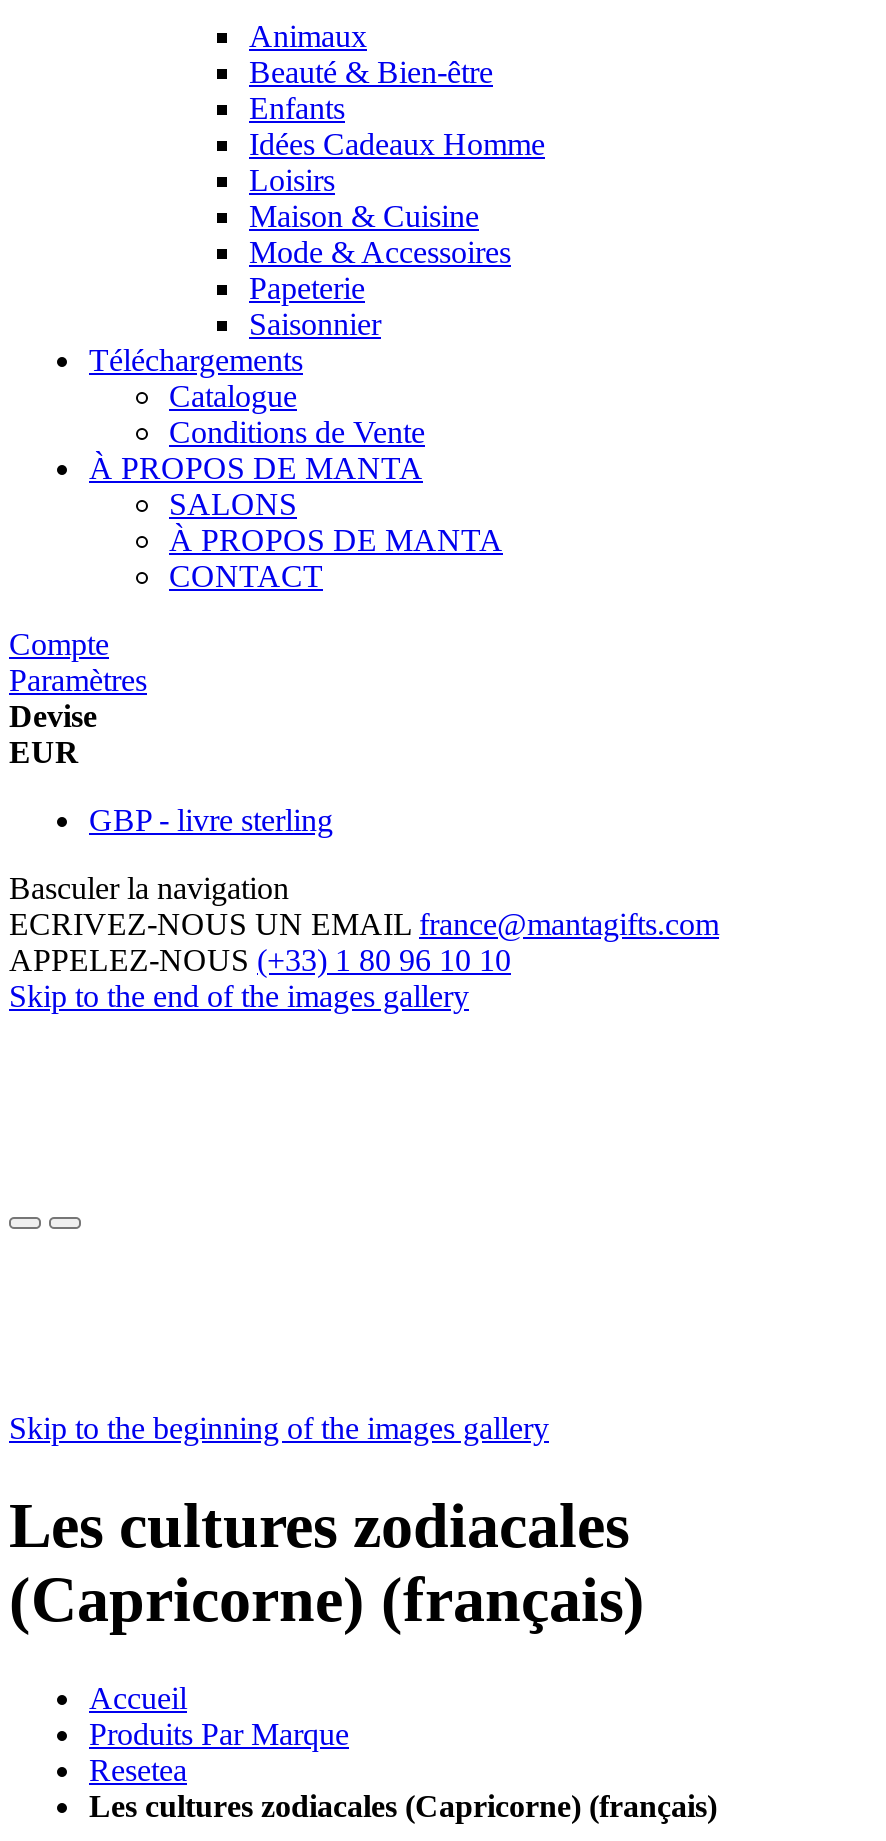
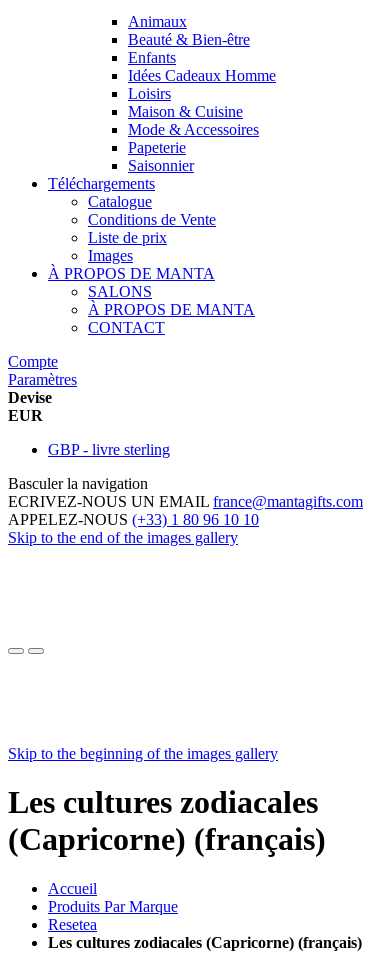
none -> [88,229,167,264] Liste de prix | Images

